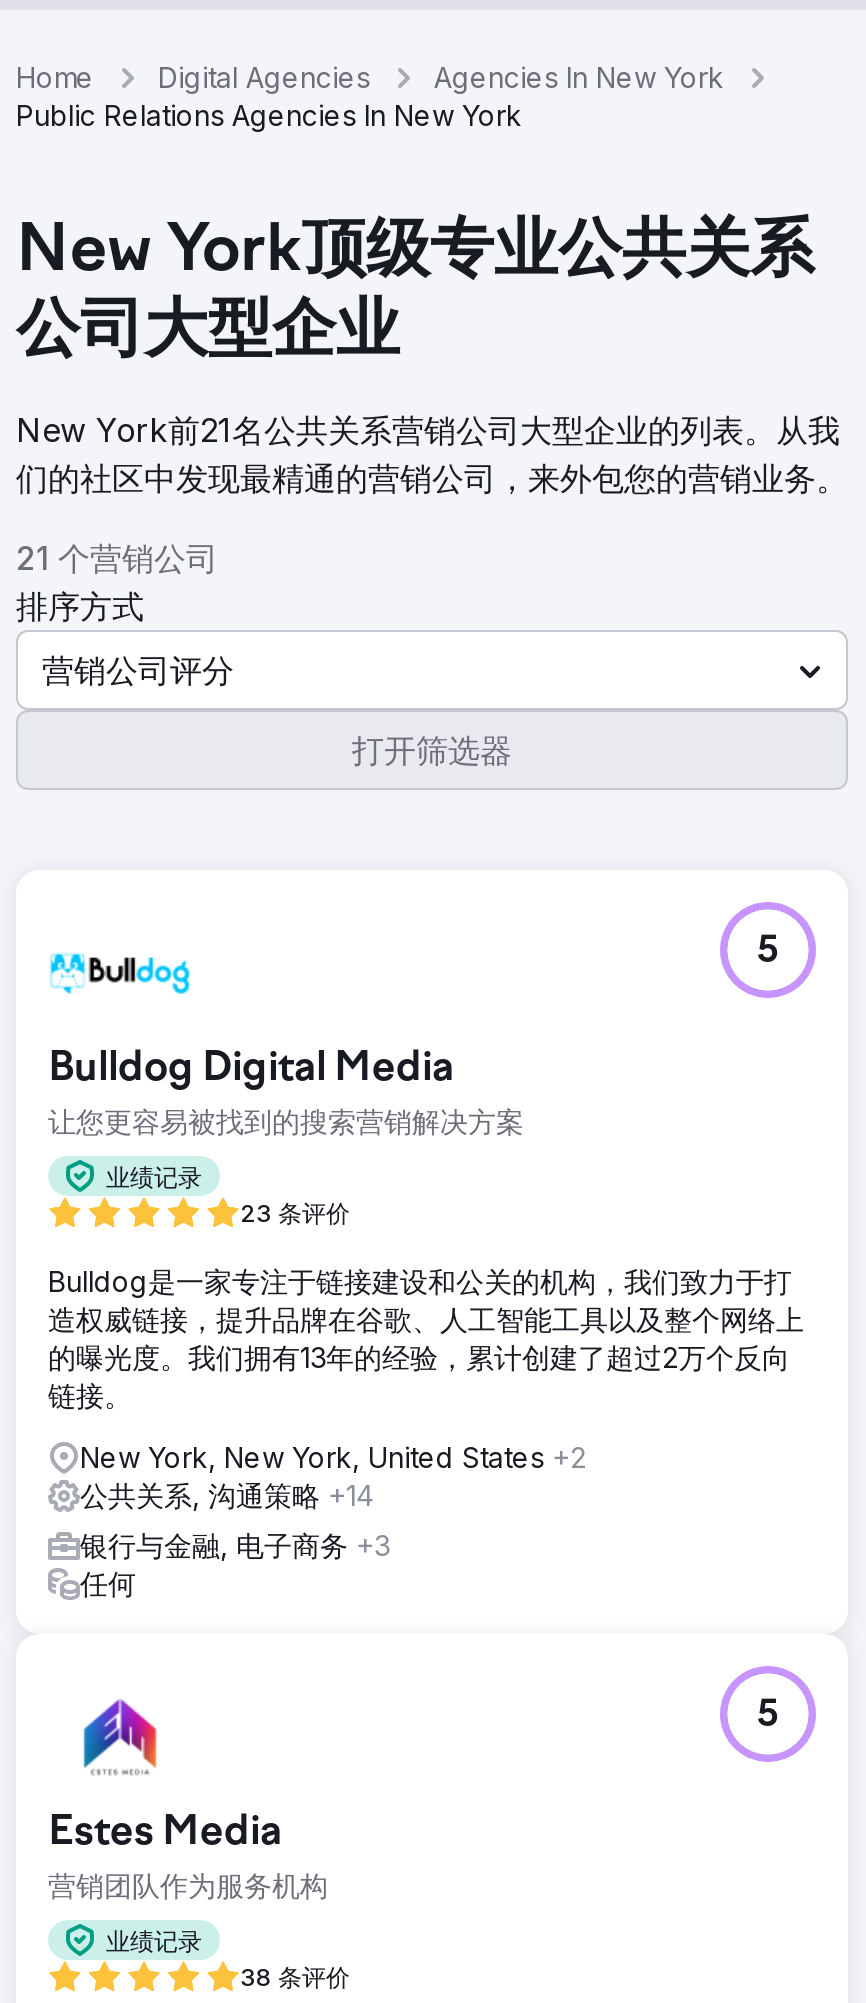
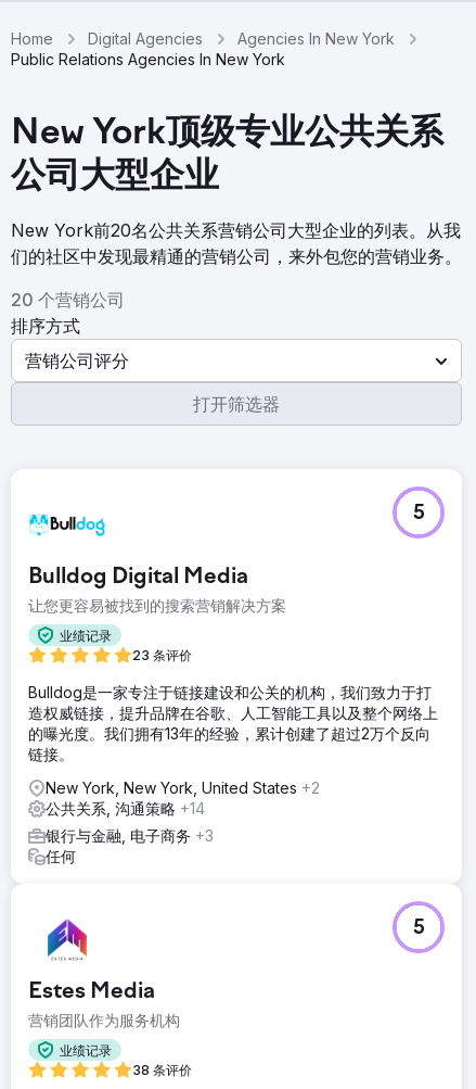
[16,410,840,450] New York前21名公共关系营销公司大型企业的列表。从我 -> [11,219,461,241] New York前20名公共关系营销公司大型企业的列表。从我
[16,538,218,578] 21 个营销公司 -> [11,289,125,311] 20 个营销公司

